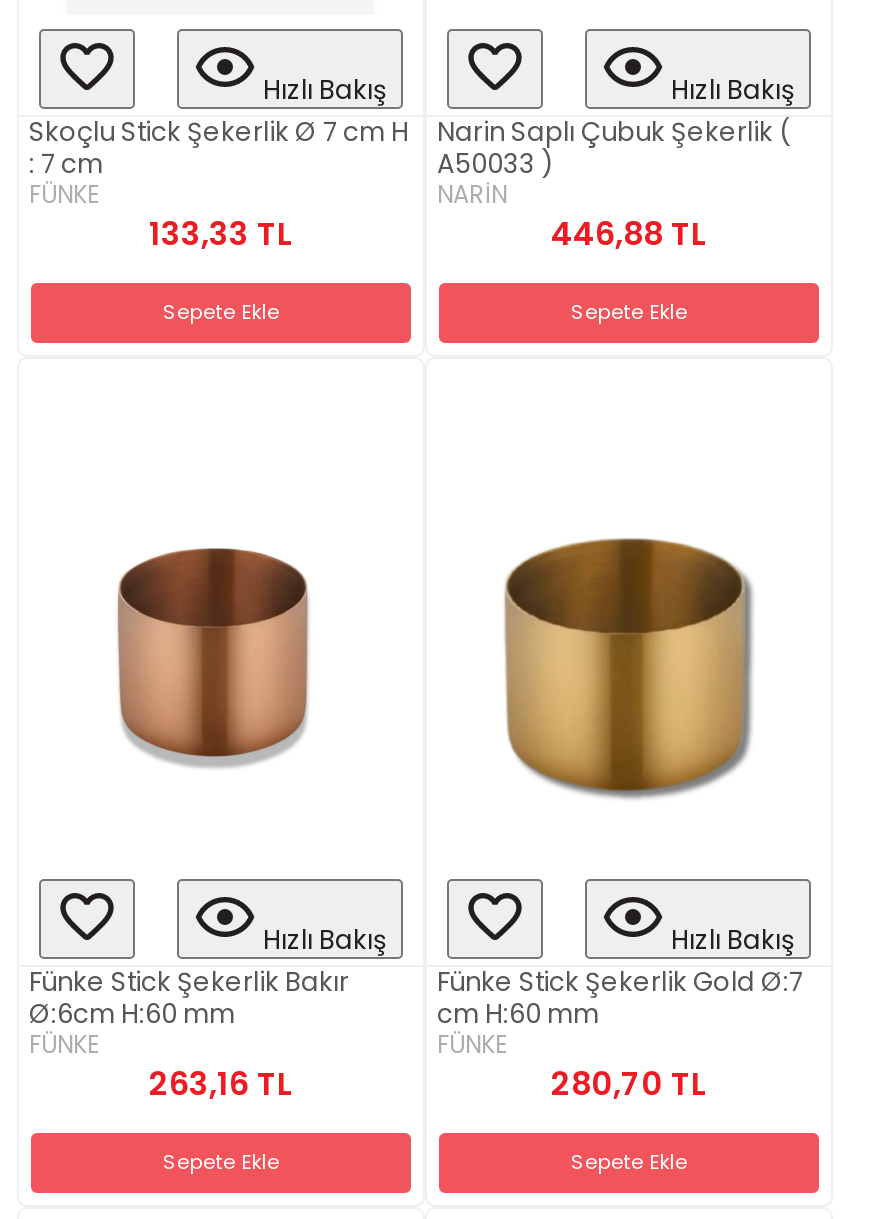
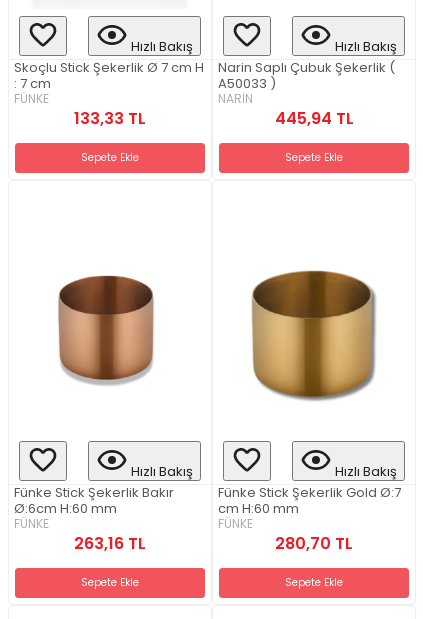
[551,211,707,257] 446,88 TL -> [274,107,353,130] 445,94 TL

